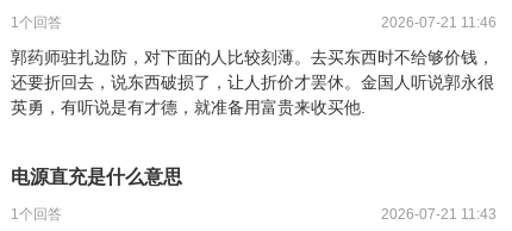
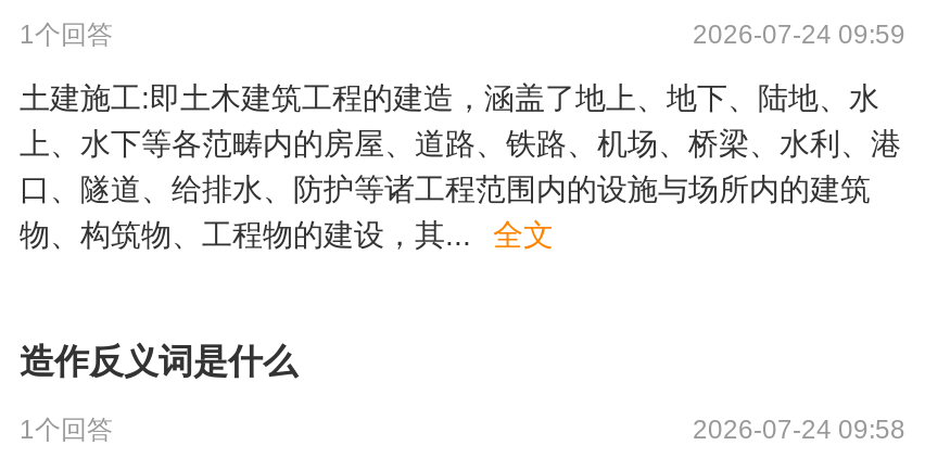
[381,14,497,31] 2026-07-21 11:46 -> [693,20,905,50] 2026-07-24 09:59
[11,48,494,117] 郭药师驻扎边防，对下面的人比较刻薄。去买东西时不给够价钱， | 还要折回去，说东西破损了，让人折价才罢休。金国人听说郭永很 | 英勇，有听说是有才德，就准备用富贵来收买他. -> [20,80,901,252] 土建施工:即土木建筑工程的建造，涵盖了地上、地下、陆地、水 | 上、水下等各范畴内的房屋、道路、铁路、机场、桥梁、水利、港 | 口、隧道、给排水、防护等诸工程范围内的设施与场所内的建筑 | 物、构筑物、工程物的建设，其... | 全文
[11,167,182,187] 电源直充是什么意思 -> [20,343,297,380] 造作反义词是什么
[381,206,497,223] 2026-07-21 11:43 -> [693,415,905,445] 2026-07-24 09:58

